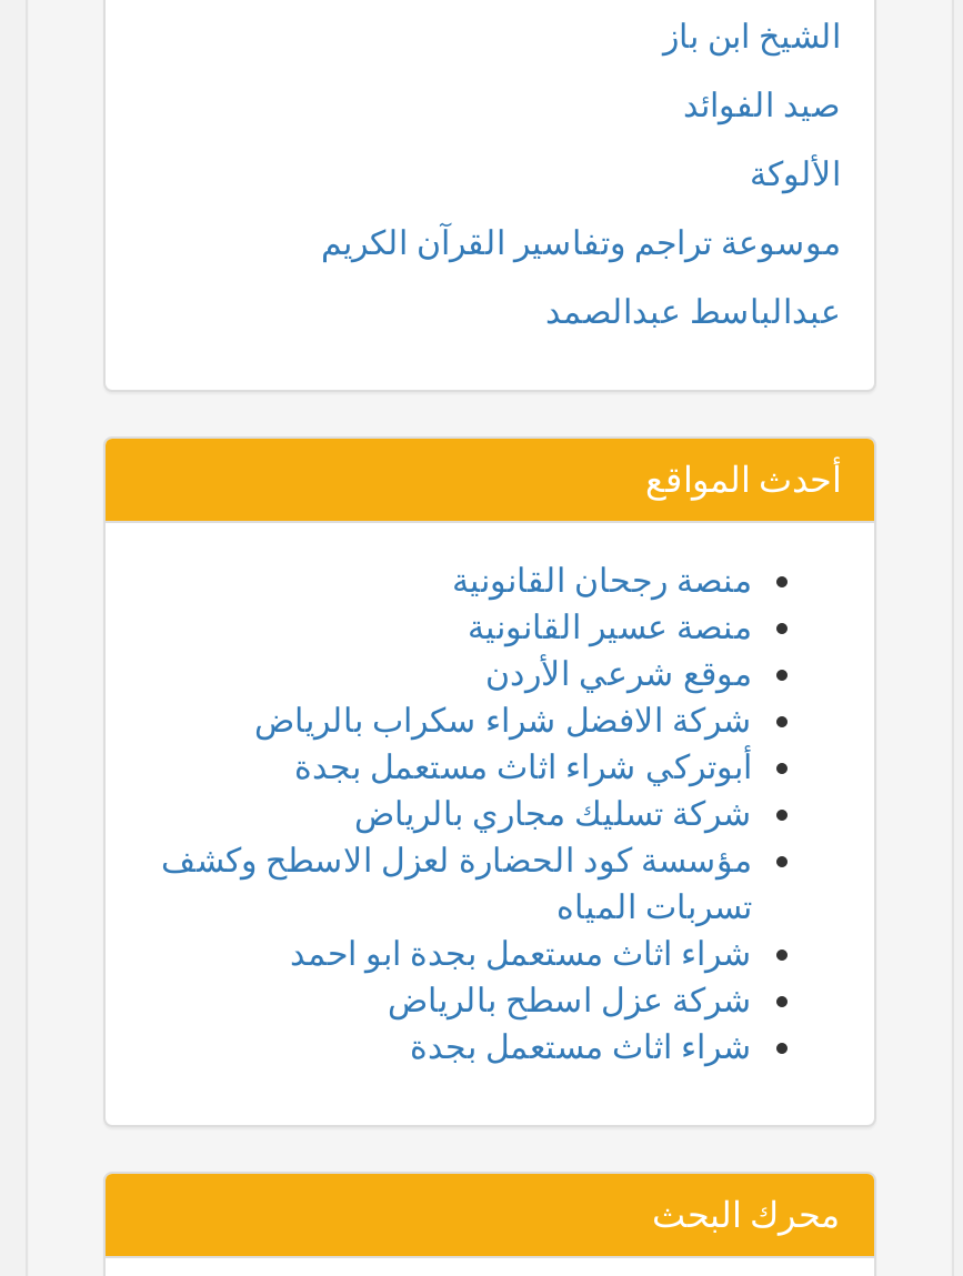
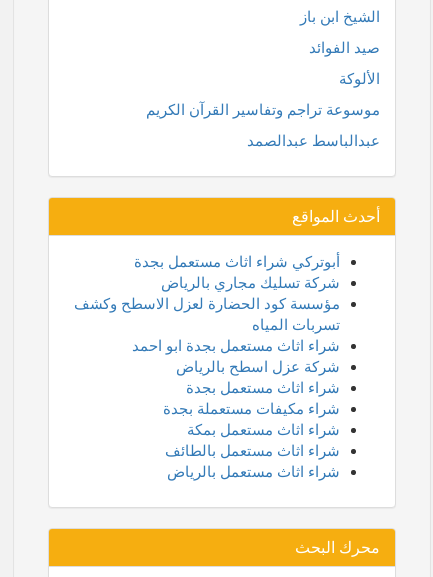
[254,561,752,739] منصة رجحان القانونية | منصة عسير القانونية | موقع شرعي الأردن | شركة الافضل شراء سكراب بالرياض -> none
moved [161,748,752,1066] -> [74,253,340,396]: أبوتركي شراء اثاث مستعمل بجدة | شركة تسليك مجاري بالرياض | مؤسسة كود الحضارة لعزل الاسطح وكشف | تسربات المياه | شراء اثاث مستعمل بجدة ابو احمد | شركة عزل اسطح بالرياض | شراء اثاث مستعمل بجدة
none -> [163,400,340,480] شراء مكيفات مستعملة بجدة | شراء اثاث مستعمل بمكة | شراء اثاث مستعمل بالطائف | شراء اثاث مستعمل بالرياض

